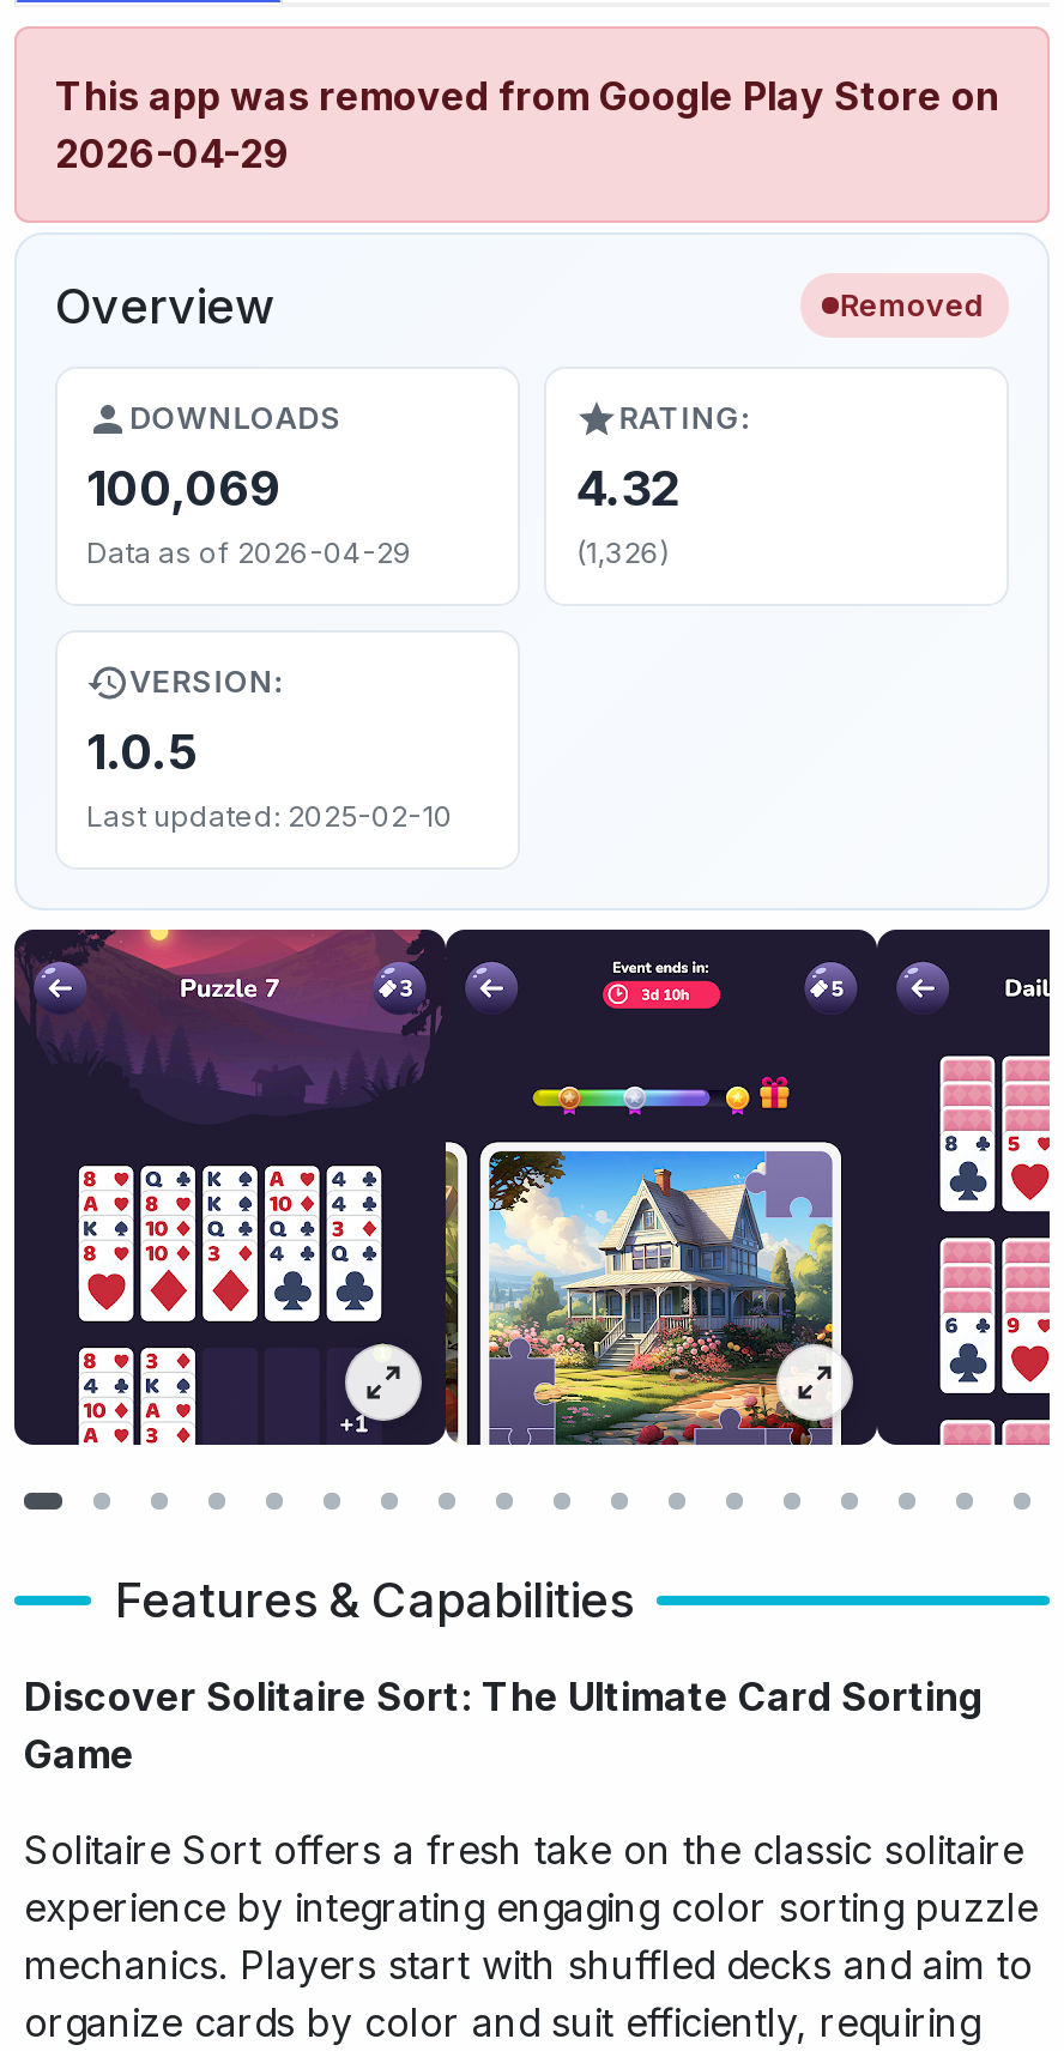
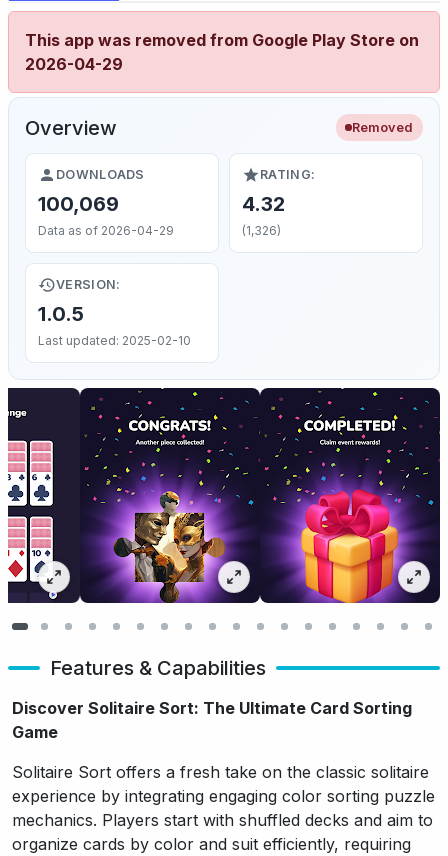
[12,927,1052,1447] [image] -> [7,387,441,604] [image]

